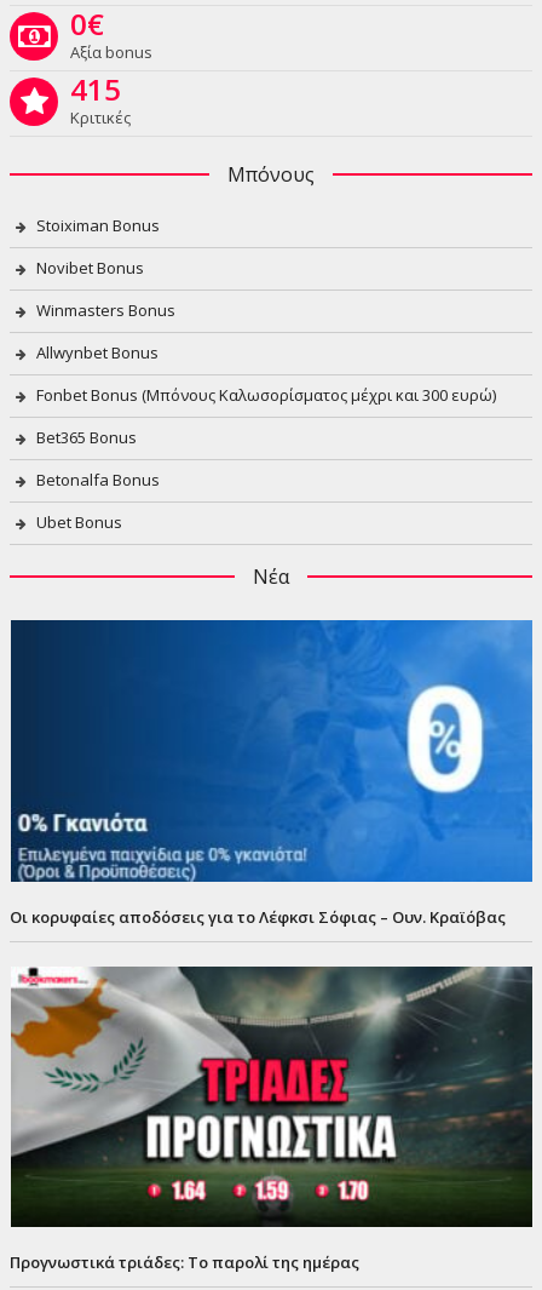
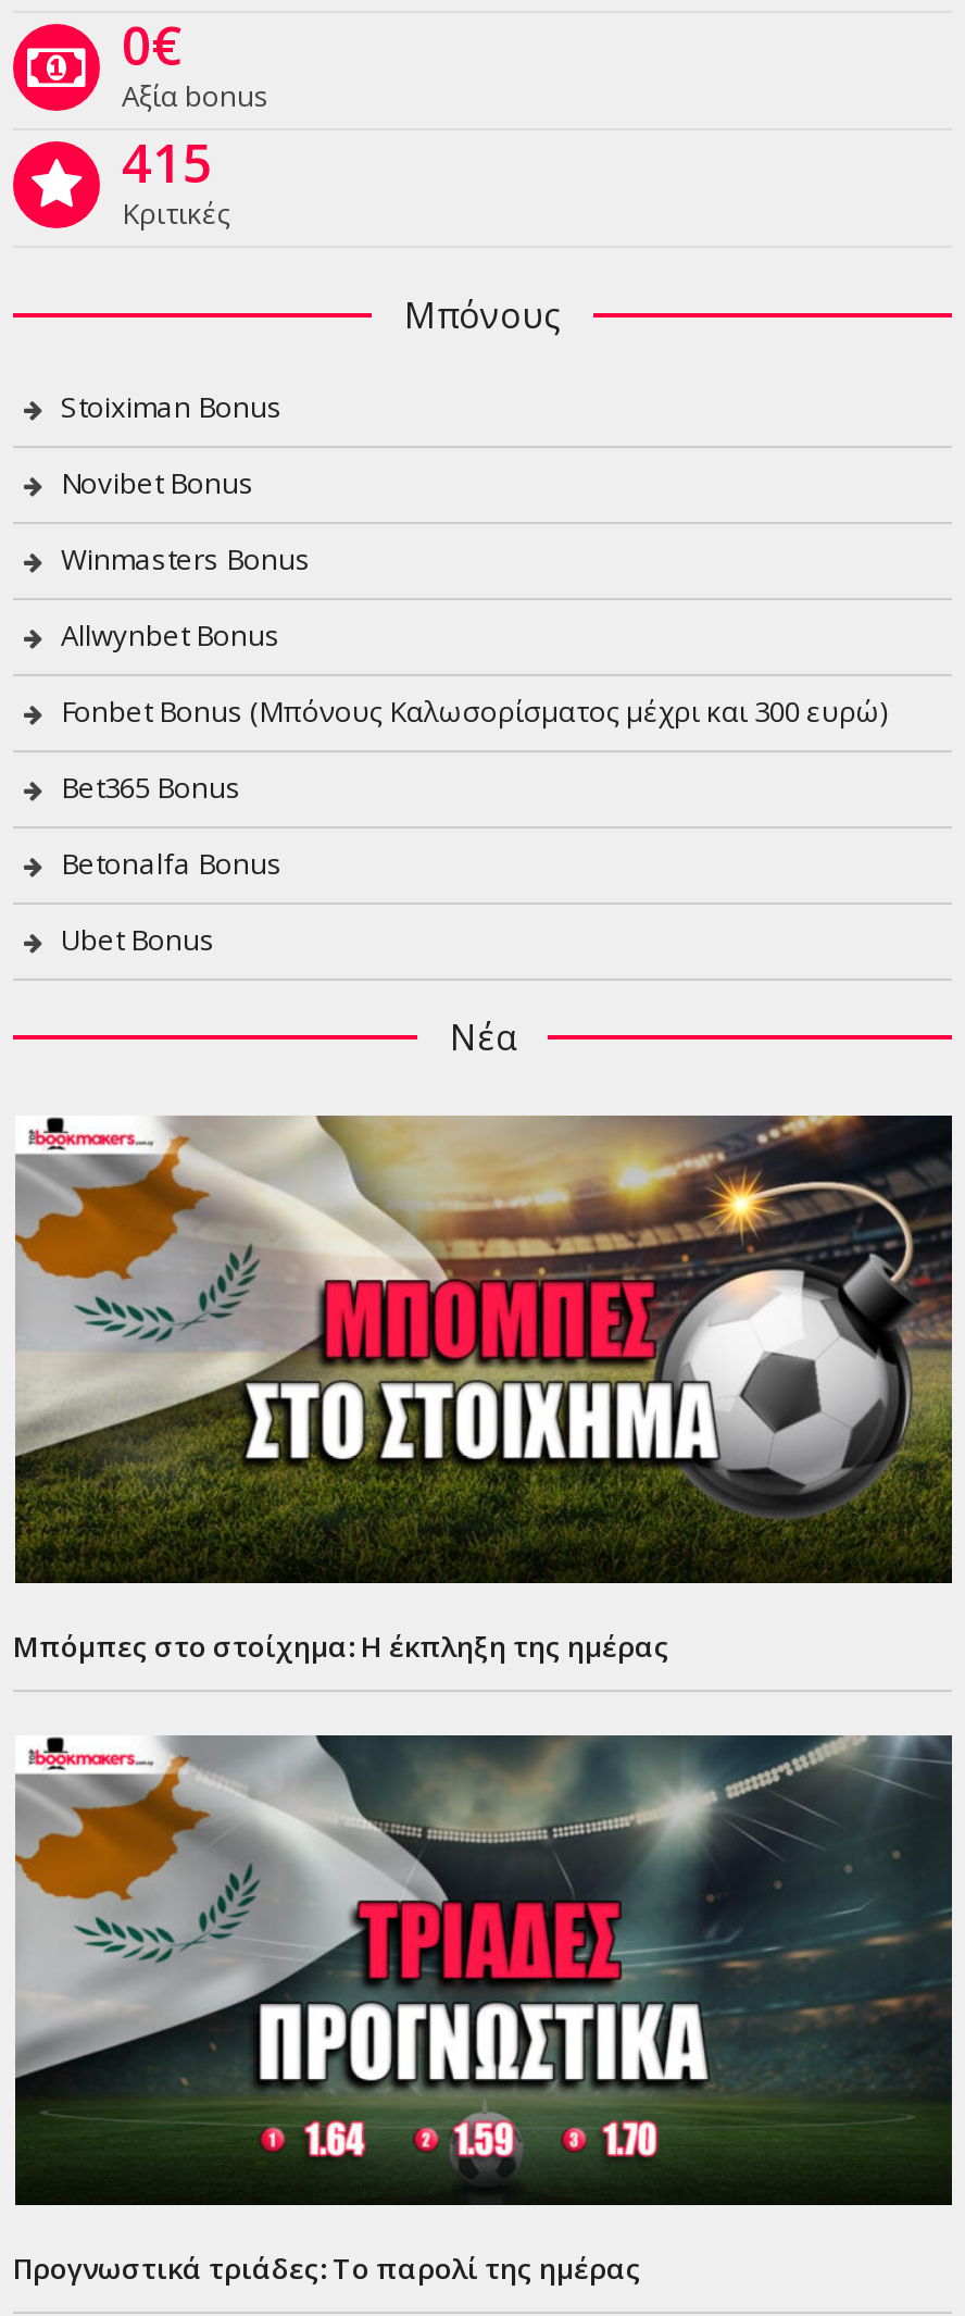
[10,619,534,928] [image] | Οι κορυφαίες αποδόσεις για το Λέφκσι Σόφιας – Ουν. Κραϊόβας -> [13,1113,954,1666] [image] | Μπόμπες στο στοίχημα: Η έκπληξη της ημέρας

